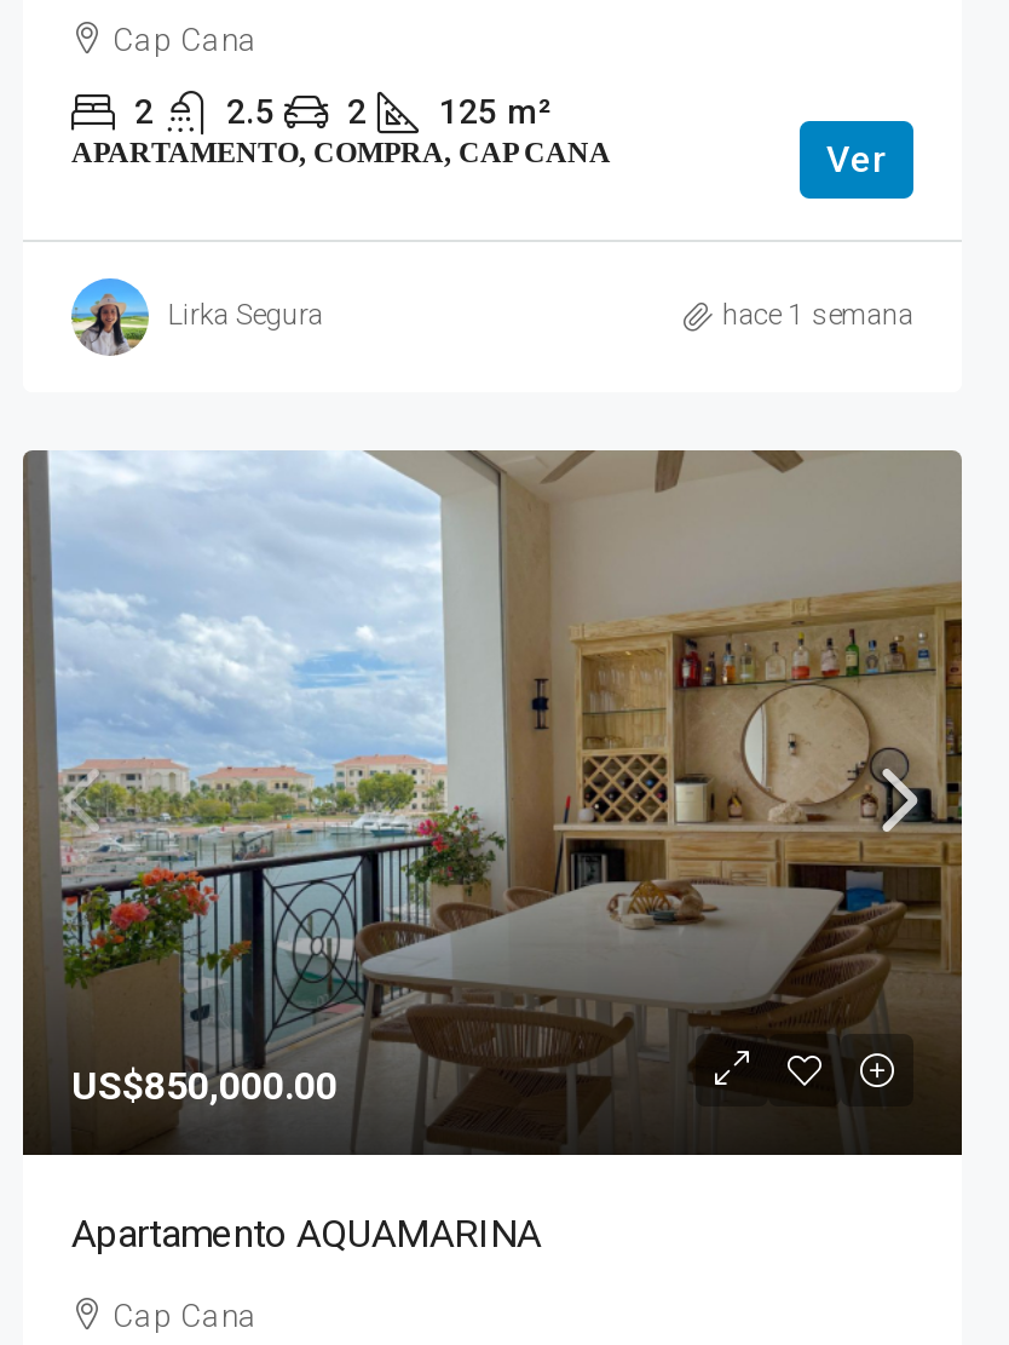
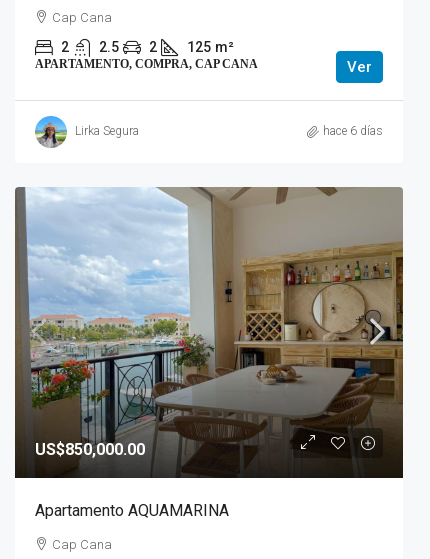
[722,299,913,333] hace 1 semana -> [323,124,383,138] hace 6 días

